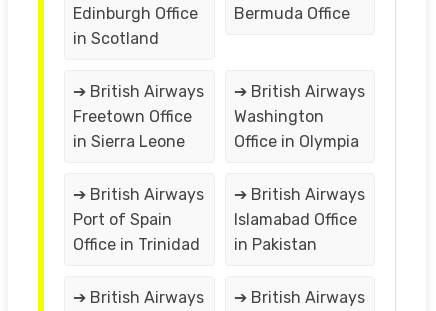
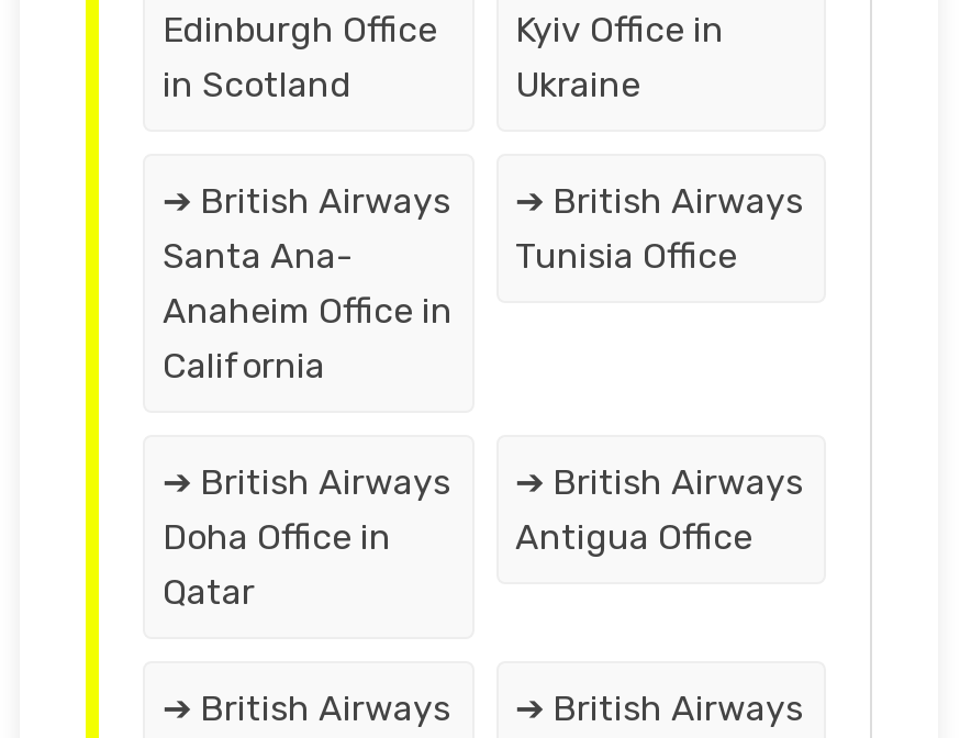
[233,4,349,23] Bermuda Office -> [515,8,724,105] Kyiv Office in | Ukraine
[73,107,192,151] Freetown Office | in Sierra Leone -> [163,234,453,386] Santa Ana- | Anaheim Office in | California
[233,107,358,151] Washington | Office in Olympia -> [515,234,737,276] Tunisia Office
[73,210,200,254] Port of Spain | Office in Trinidad -> [163,516,391,612] Doha Office in | Qatar
[233,210,356,254] Islamabad Office | in Pakistan -> [515,516,752,557] Antigua Office

